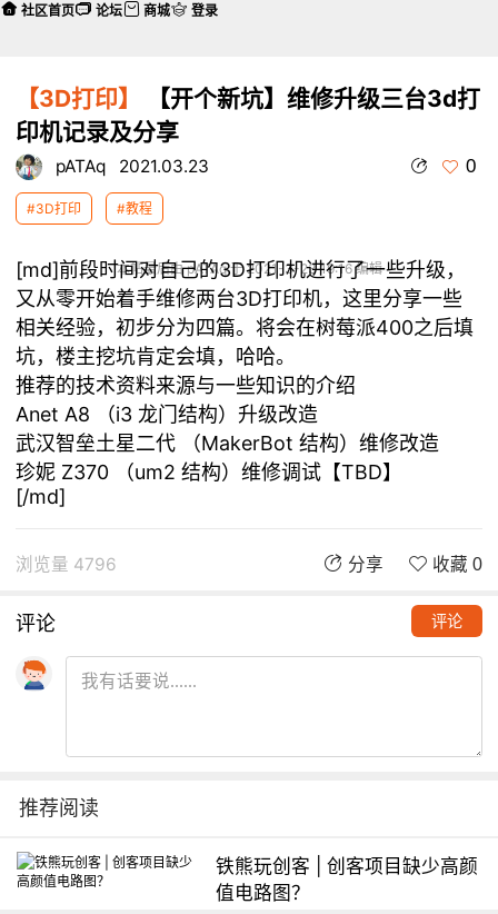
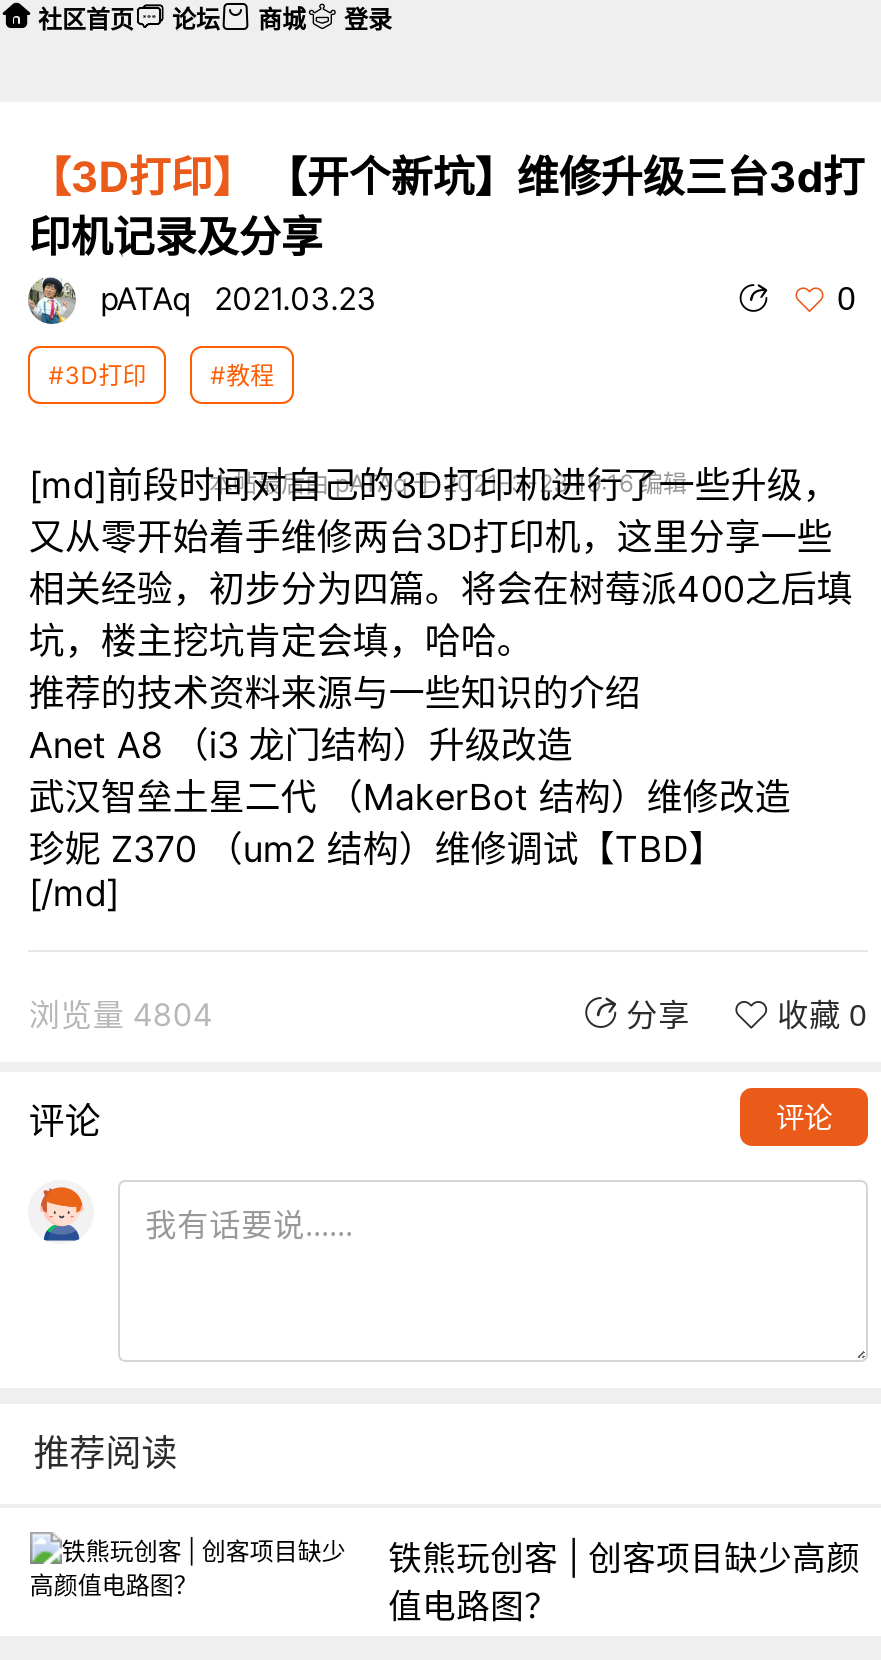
[16,554,117,575] 浏览量 4796 -> [29,996,213,1034] 浏览量 4804

